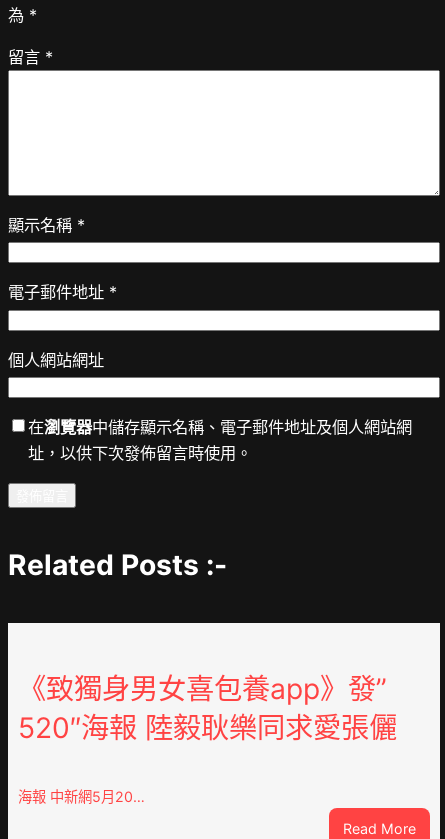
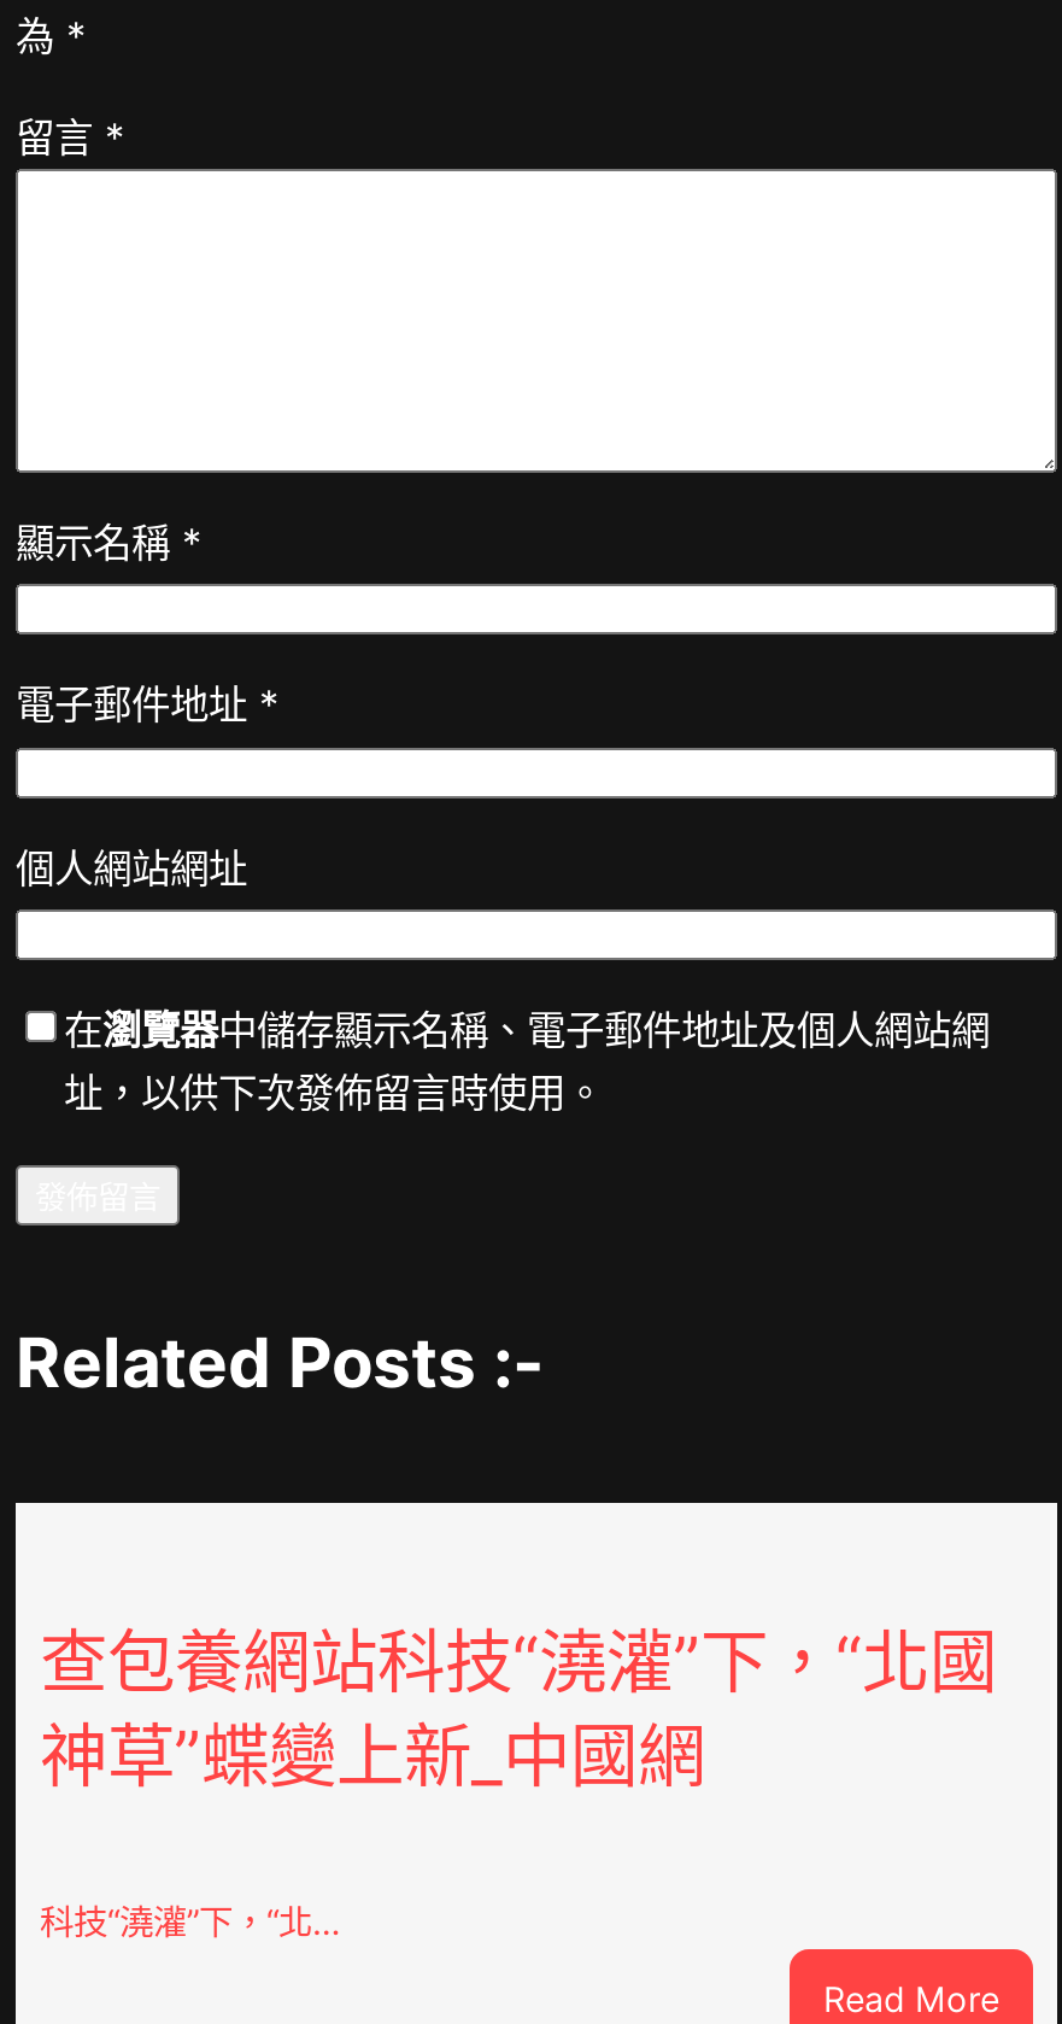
[18,672,397,745] 《致獨身男女喜包養app》發” | 520″海報 陸毅耿樂同求愛張儷 -> [40,1622,997,1798] 查包養網站科技“澆灌”下，“北國 | 神草”蝶變上新_中國網
[18,788,145,805] 海報 中新網5月20… -> [40,1901,341,1942] 科技“澆灌”下，“北…

